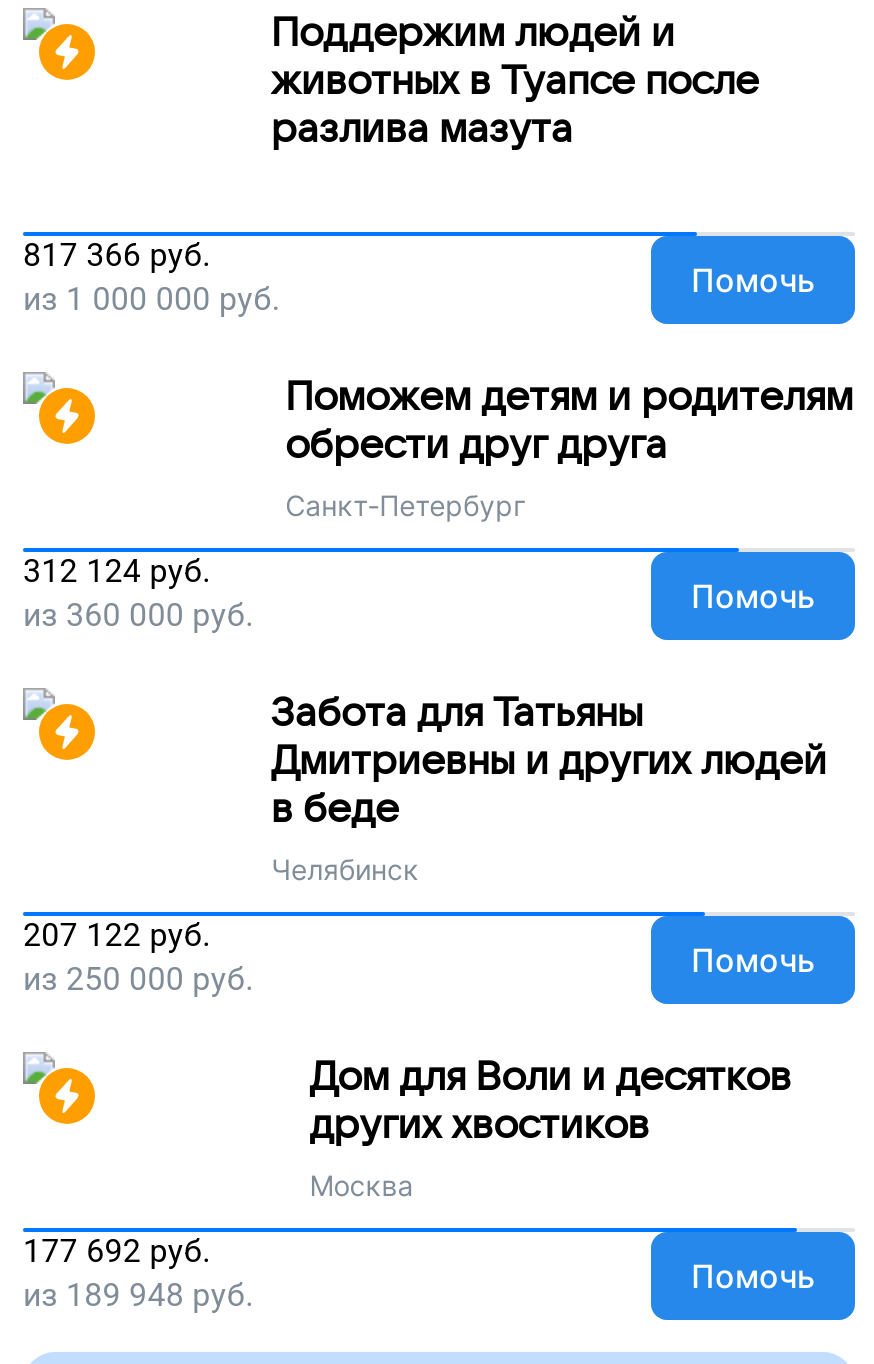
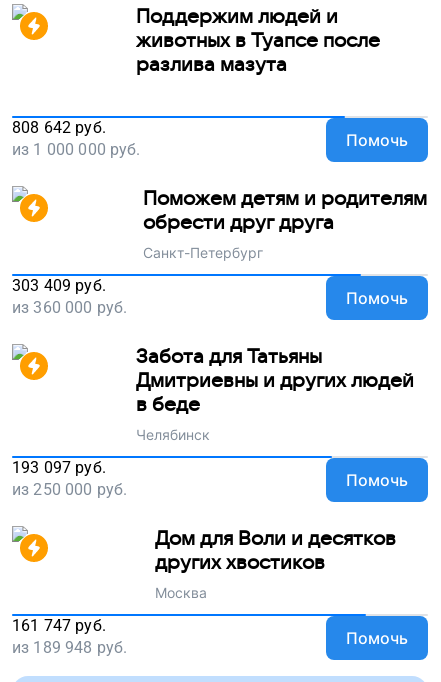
[23,236,211,274] 817 366 руб. -> [12,118,106,137] 808 642 руб.
[23,552,211,590] 312 124 руб. -> [12,276,106,295] 303 409 руб.
[23,916,211,954] 207 122 руб. -> [12,458,106,477] 193 097 руб.
[23,1232,211,1270] 177 692 руб. -> [12,616,106,635] 161 747 руб.

